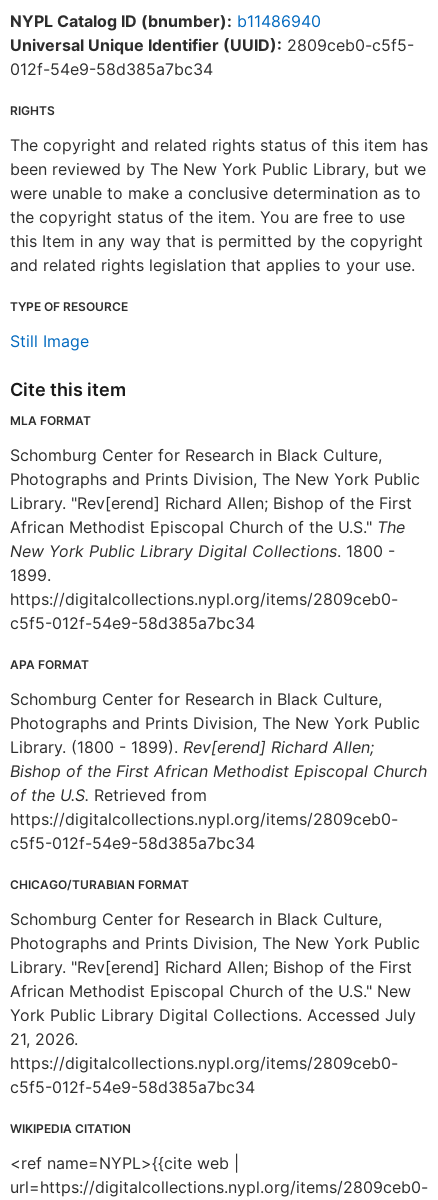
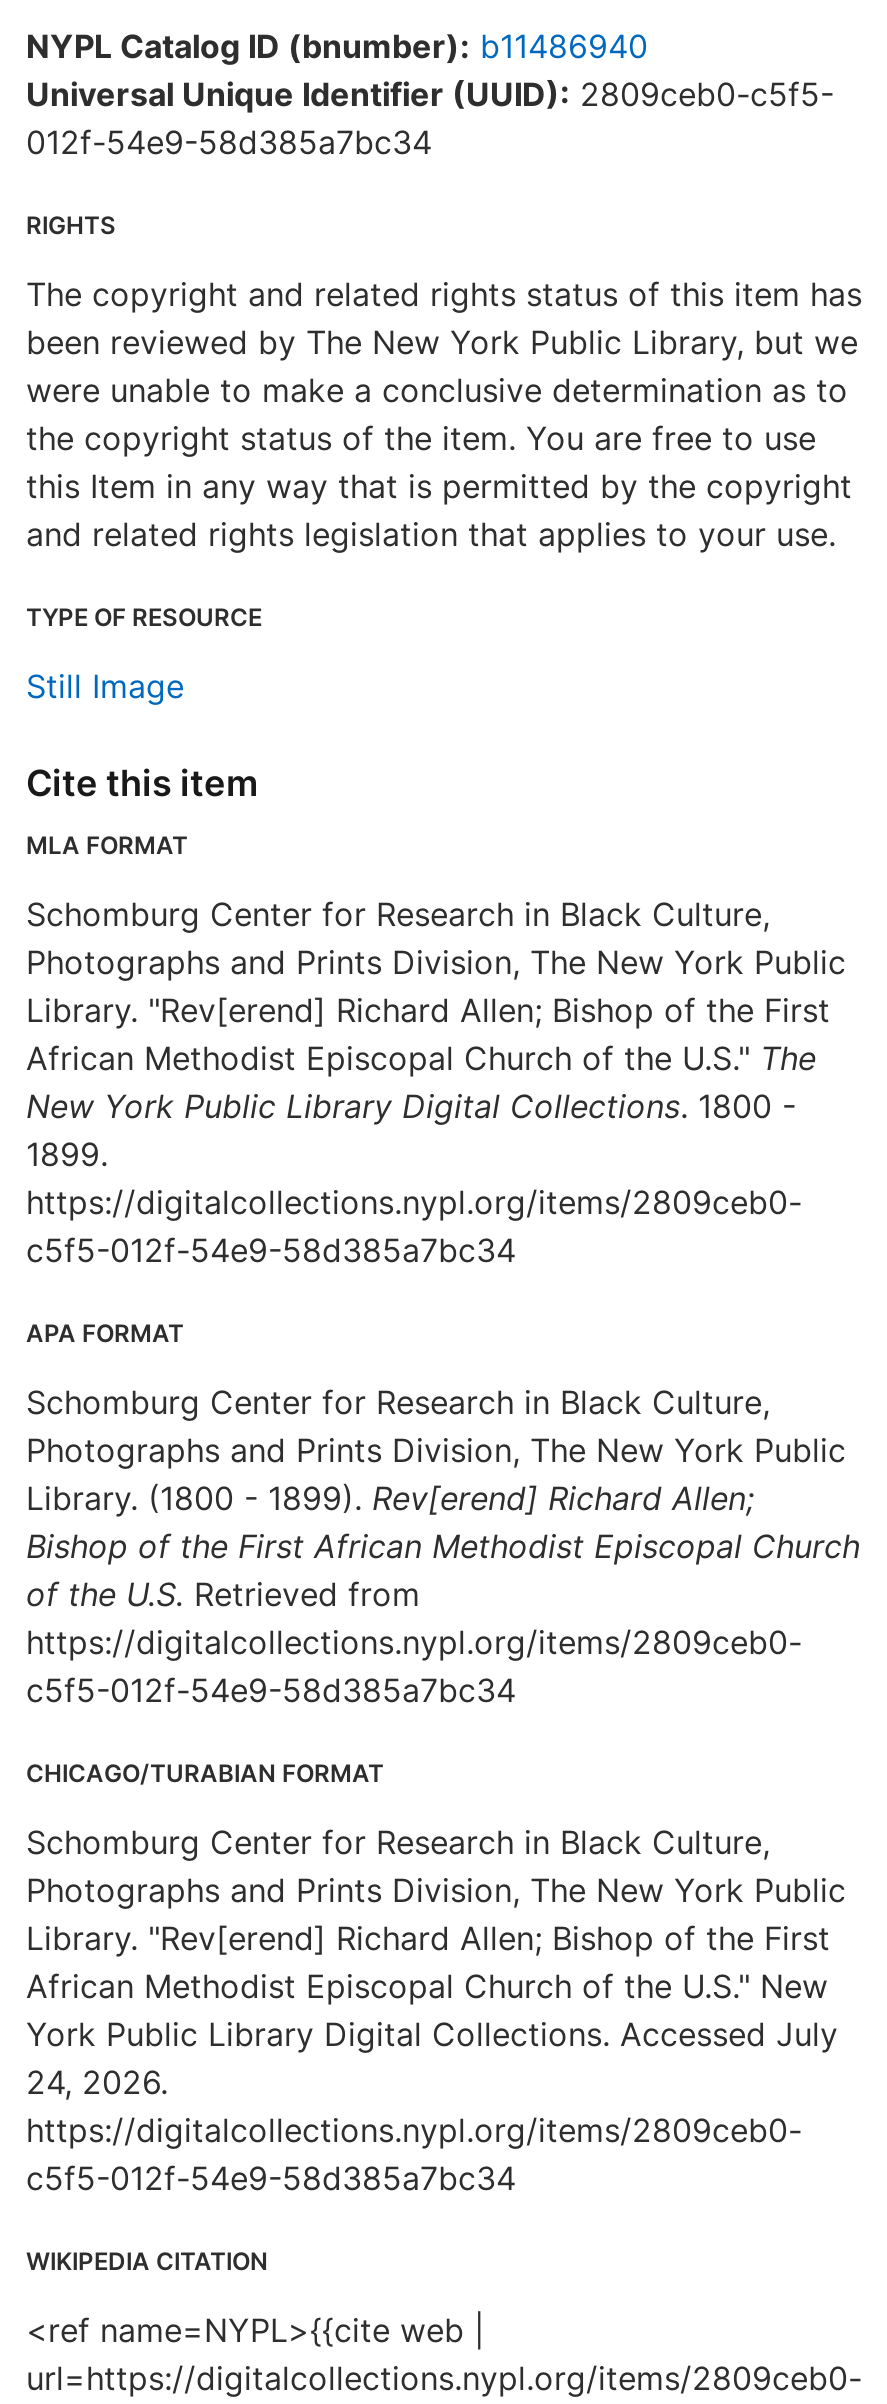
[10,1029,78,1049] 21, 2026. -> [26,2062,168,2102] 24, 2026.

